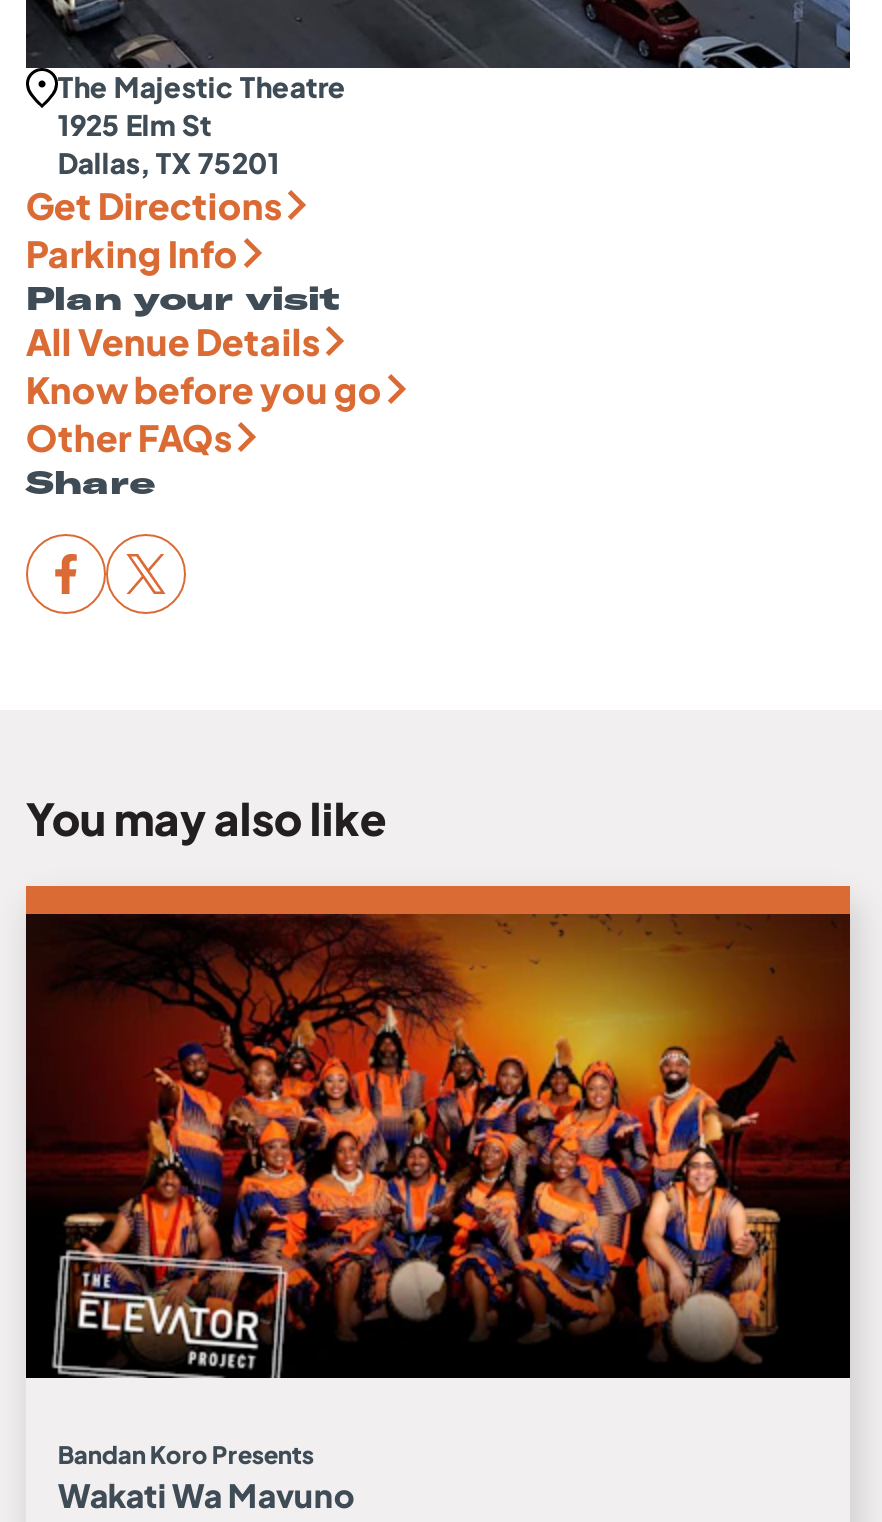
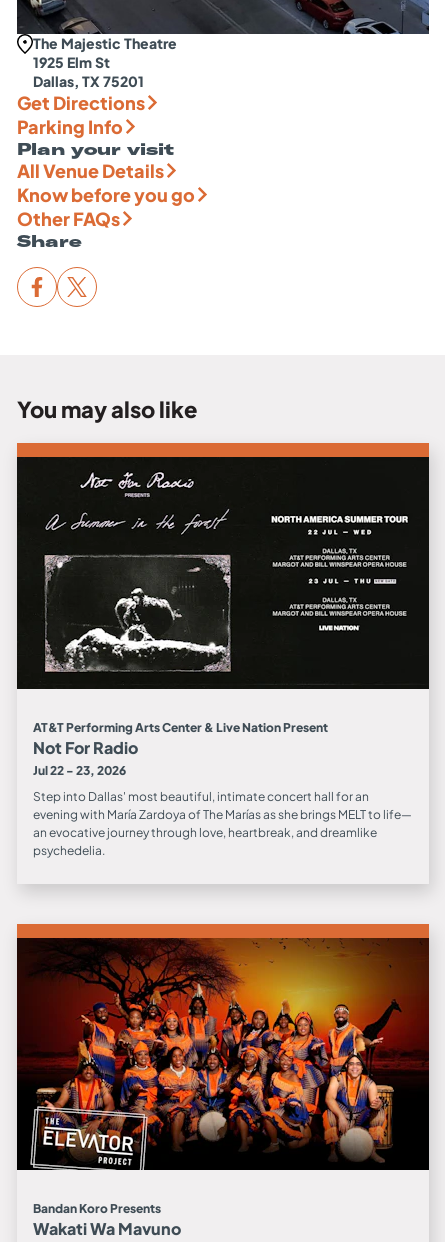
none -> [19,457,429,858] [image] | AT&T Performing Arts Center & Live Nation Present | Not For Radio | Jul 22 - 23, 2026 | Step into Dallas' most beautiful, intimate concert hall for an | evening with María Zardoya of The Marías as she brings MELT to life— | an evocative journey through love, heartbreak, and dreamlike | psychedelia.

